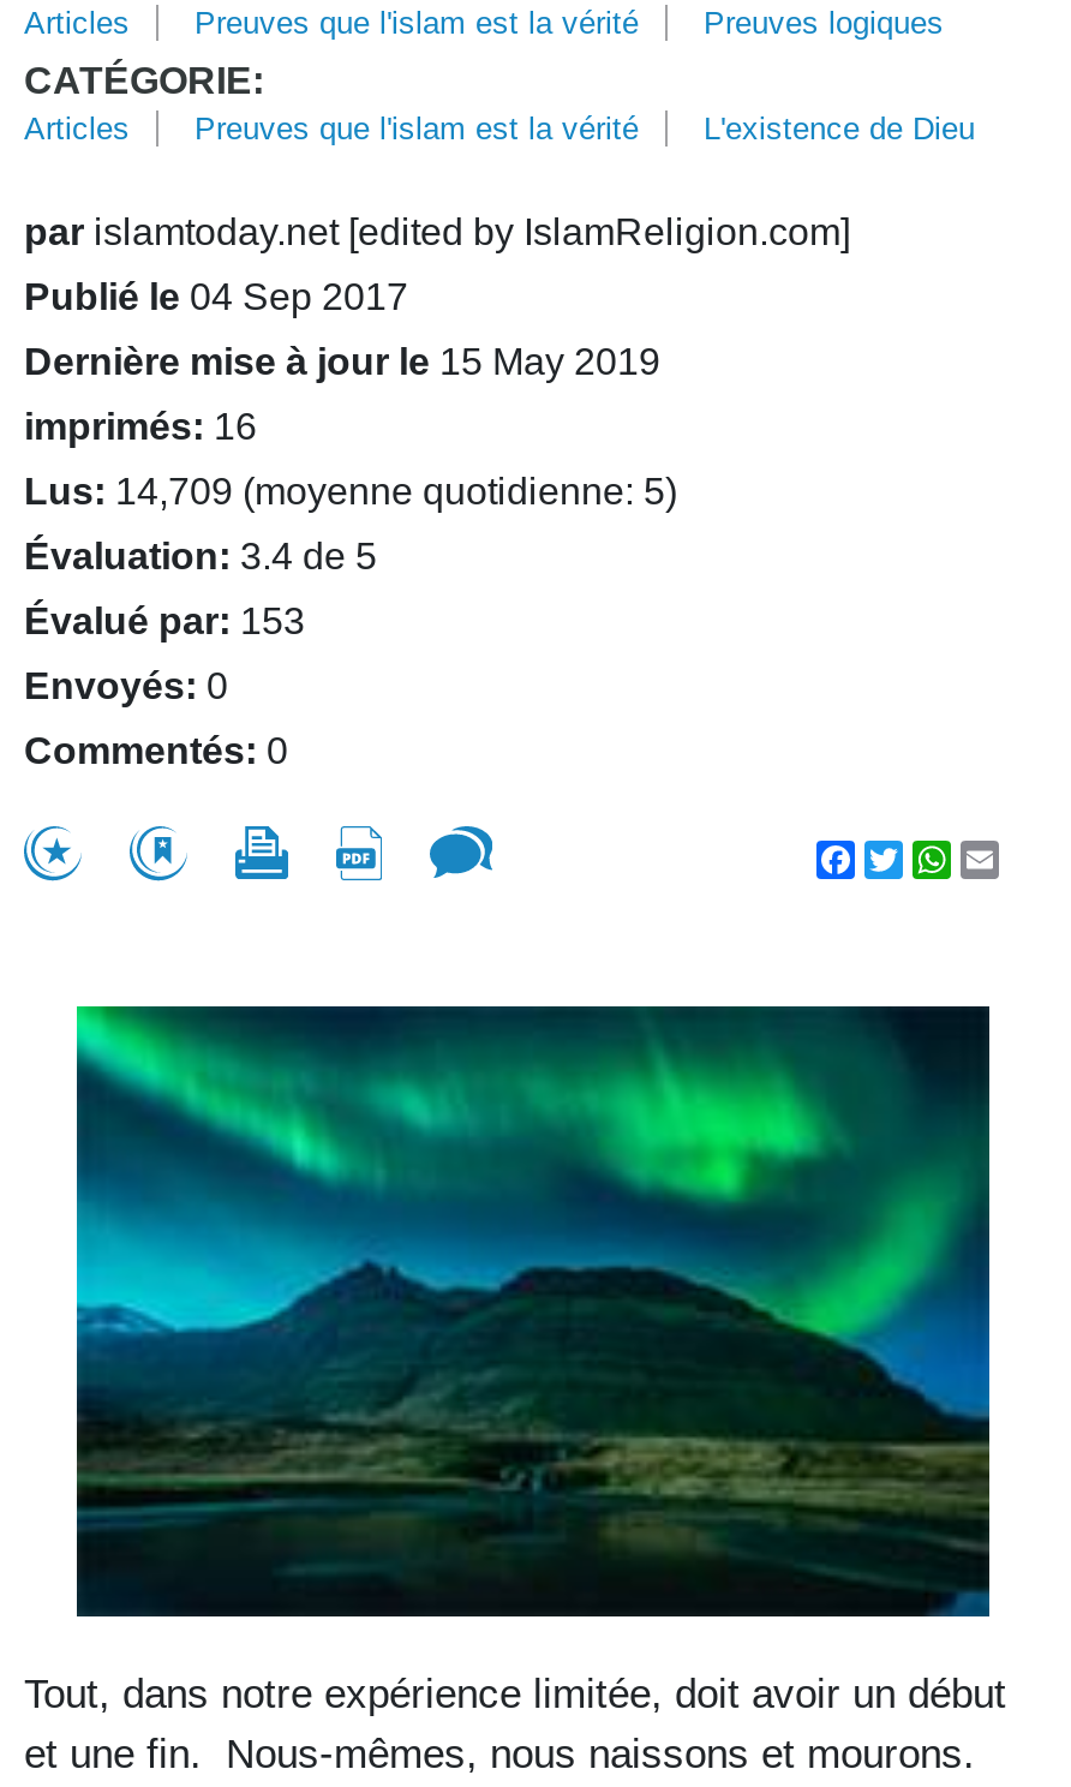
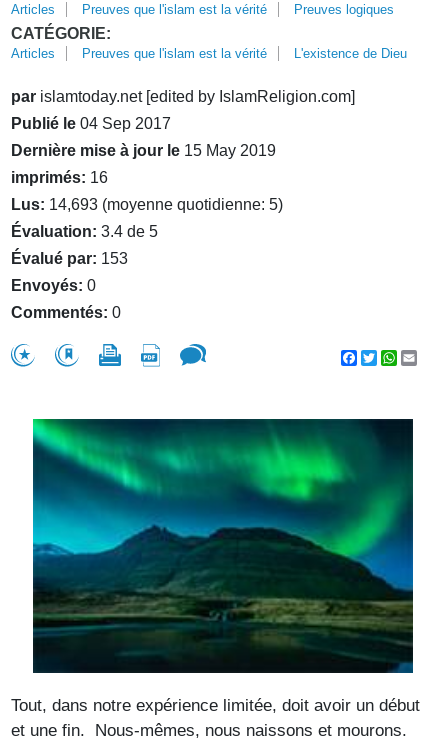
[24,471,677,512] Lus: 14,709 (moyenne quotidienne: 5) -> [11,196,283,213] Lus: 14,693 (moyenne quotidienne: 5)

